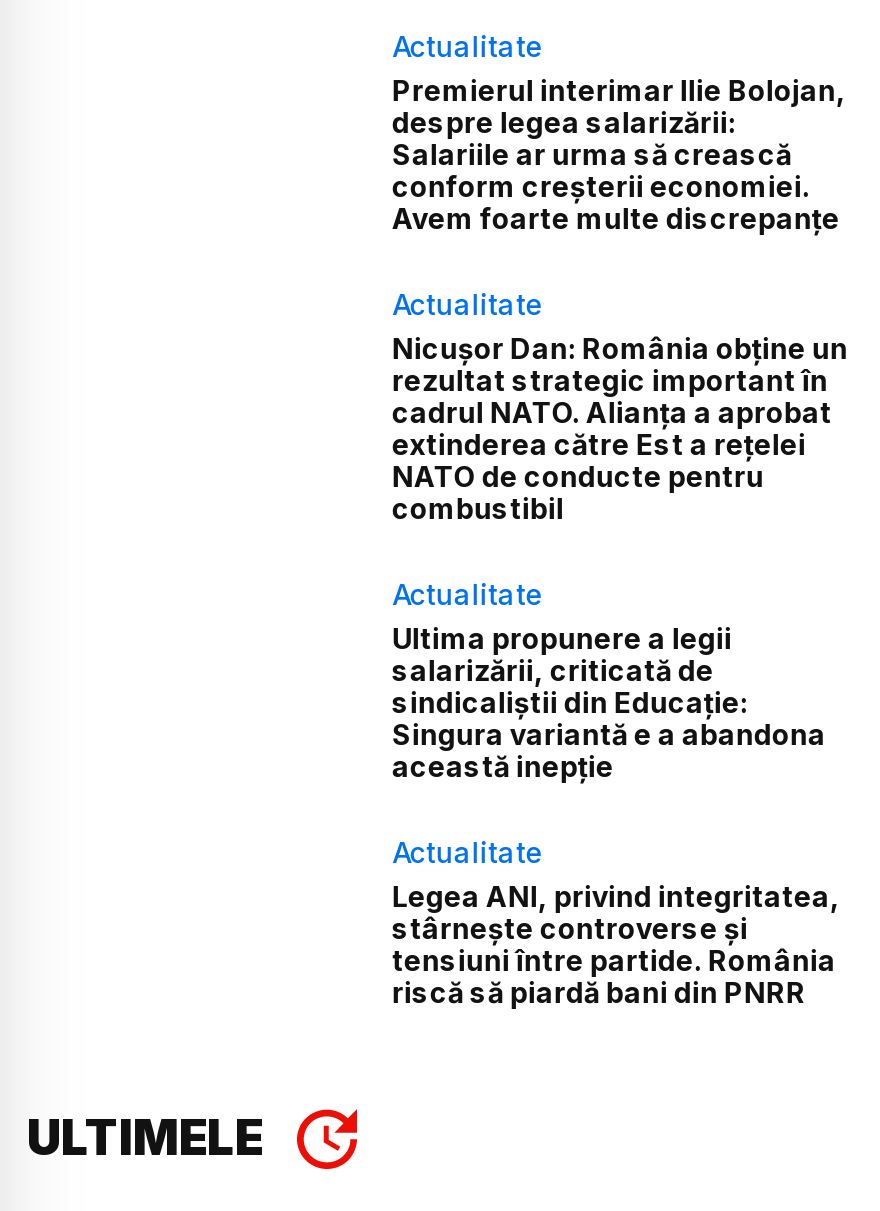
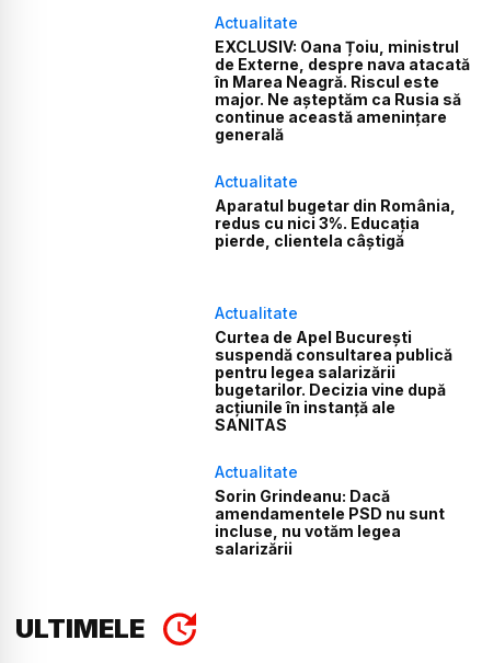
[392,72,846,234] Premierul interimar Ilie Bolojan, | despre legea salarizării: | Salariile ar urma să crească | conform creșterii economiei. | Avem foarte multe discrepanțe -> [215,37,470,143] EXCLUSIV: Oana Țoiu, ministrul | de Externe, despre nava atacată | în Marea Neagră. Riscul este | major. Ne așteptăm ca Rusia să | continue această amenințare | generală
[392,330,848,524] Nicușor Dan: România obține un | rezultat strategic important în | cadrul NATO. Alianța a aprobat | extinderea către Est a rețelei | NATO de conducte pentru | combustibil -> [215,196,456,249] Aparatul bugetar din România, | redus cu nici 3%. Educația | pierde, clientela câștigă
[392,620,826,782] Ultima propunere a legii | salarizării, criticată de | sindicaliștii din Educație: | Singura variantă e a abandona | această inepție -> [215,328,453,434] Curtea de Apel București | suspendă consultarea publică | pentru legea salarizării | bugetarilor. Decizia vine după | acțiunile în instanță ale | SANITAS
[392,878,840,1008] Legea ANI, privind integritatea, | stârnește controverse și | tensiuni între partide. România | riscă să piardă bani din PNRR -> [215,487,445,558] Sorin Grindeanu: Dacă | amendamentele PSD nu sunt | incluse, nu votăm legea | salarizării

